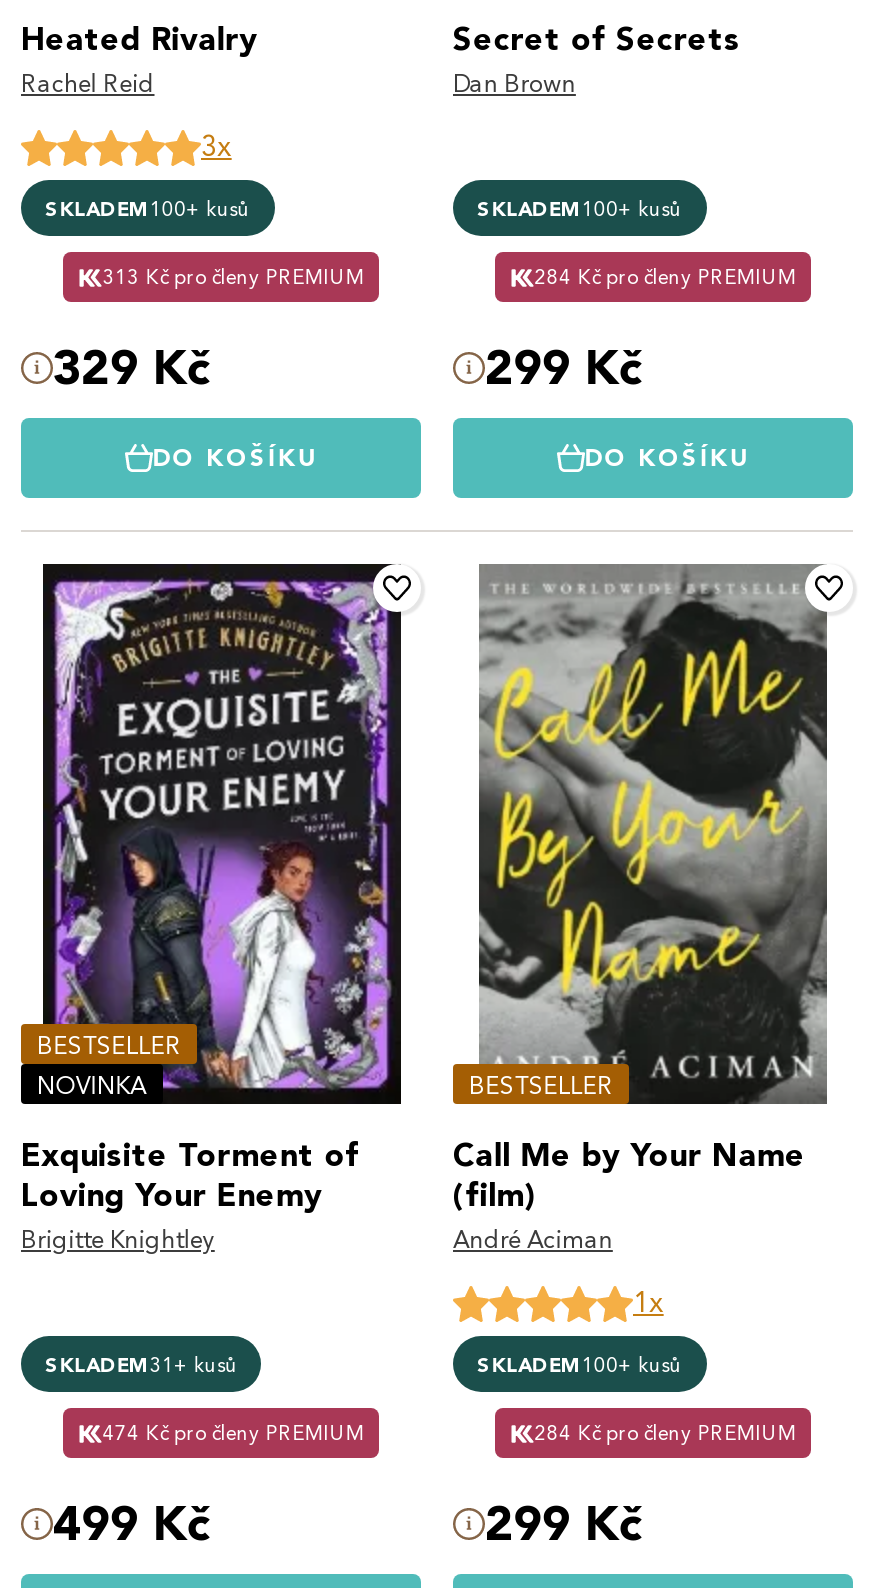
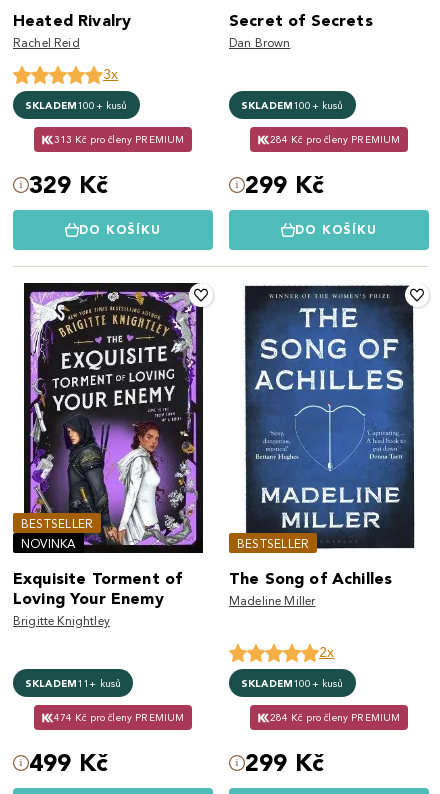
[453,562,829,1254] [image] | Call Me by Your Name | (film) | André Aciman -> [229,283,416,608] [image] | The Song of Achilles | Madeline Miller
[633,1286,664,1320] 1x -> [319,644,334,661] 2x
[45,1351,238,1377] SKLADEM 31+ kusů -> [25,676,121,689] SKLADEM 11+ kusů

